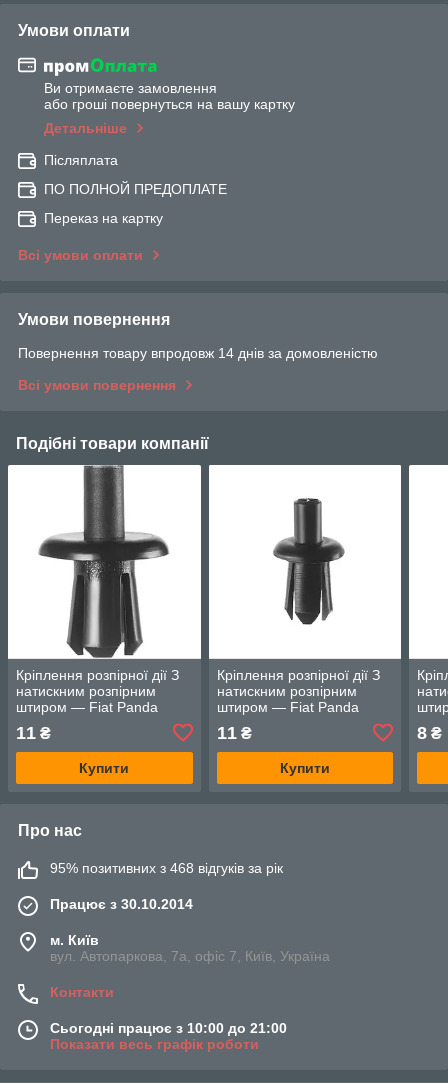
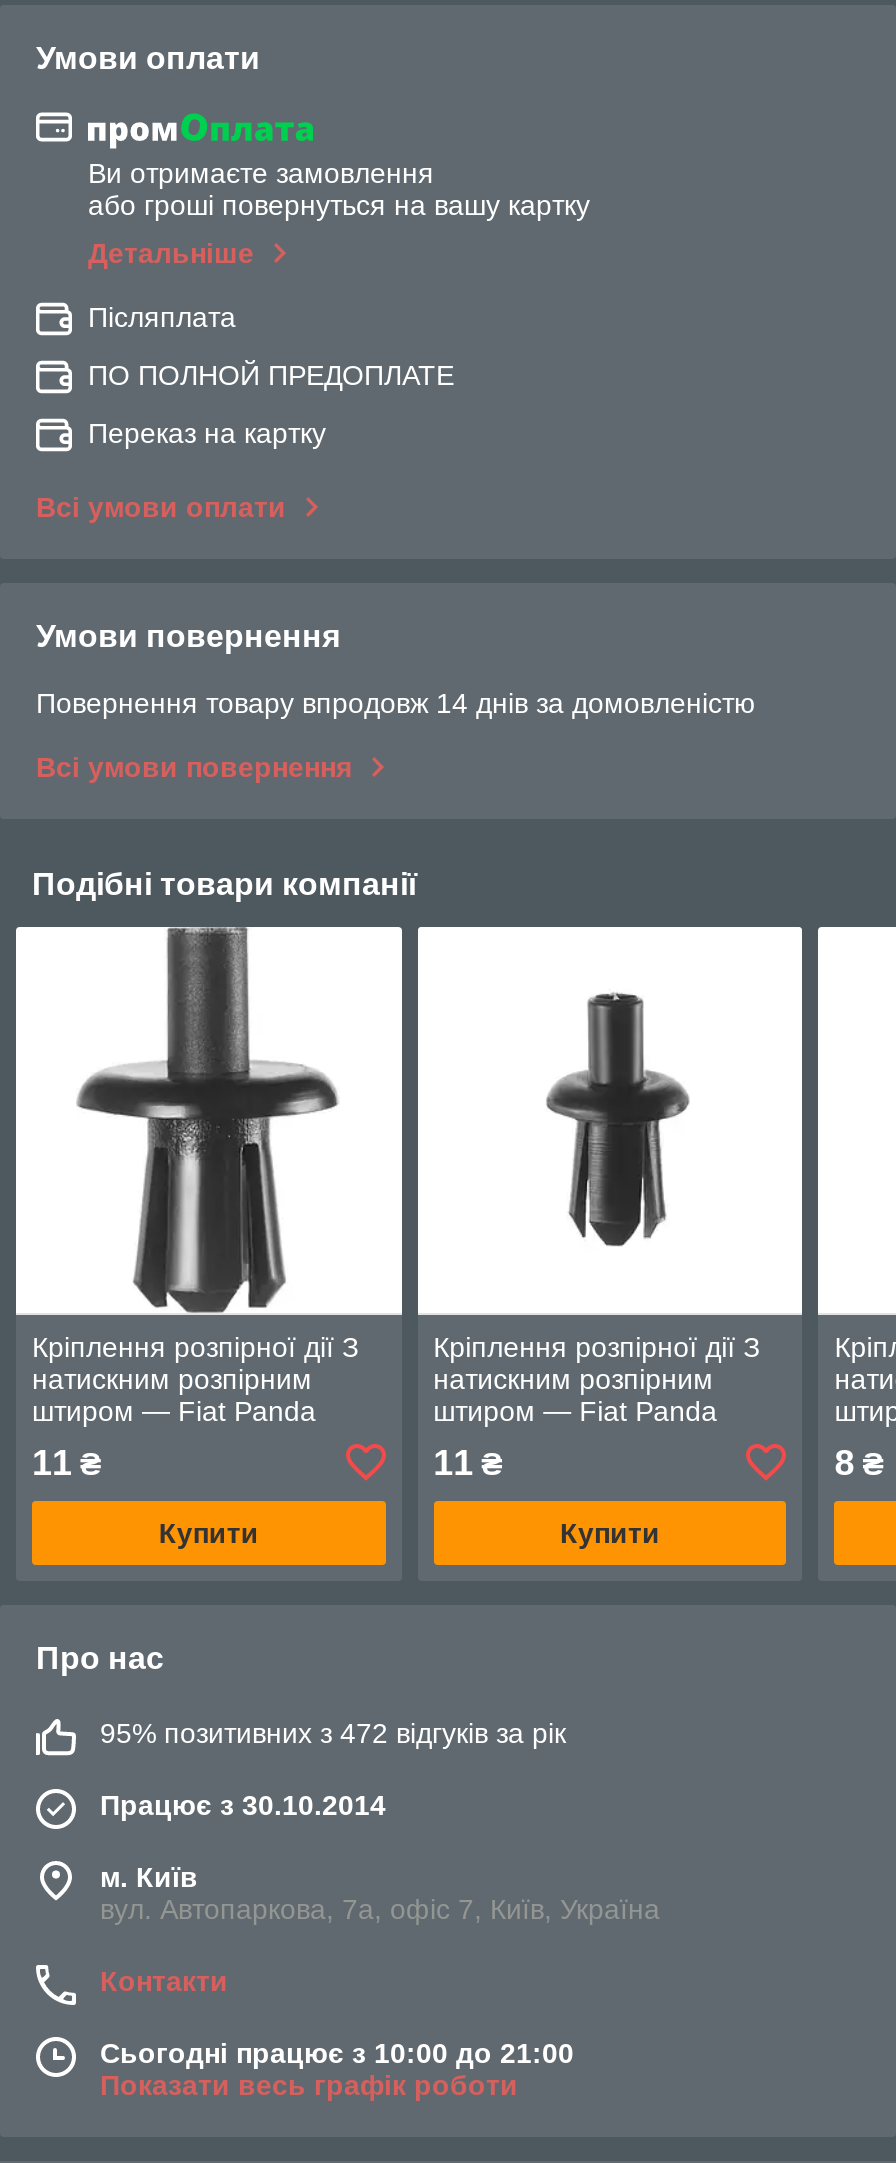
[50,860,283,876] 95% позитивних з 468 відгуків за рік -> [100,1717,566,1749] 95% позитивних з 472 відгуків за рік

